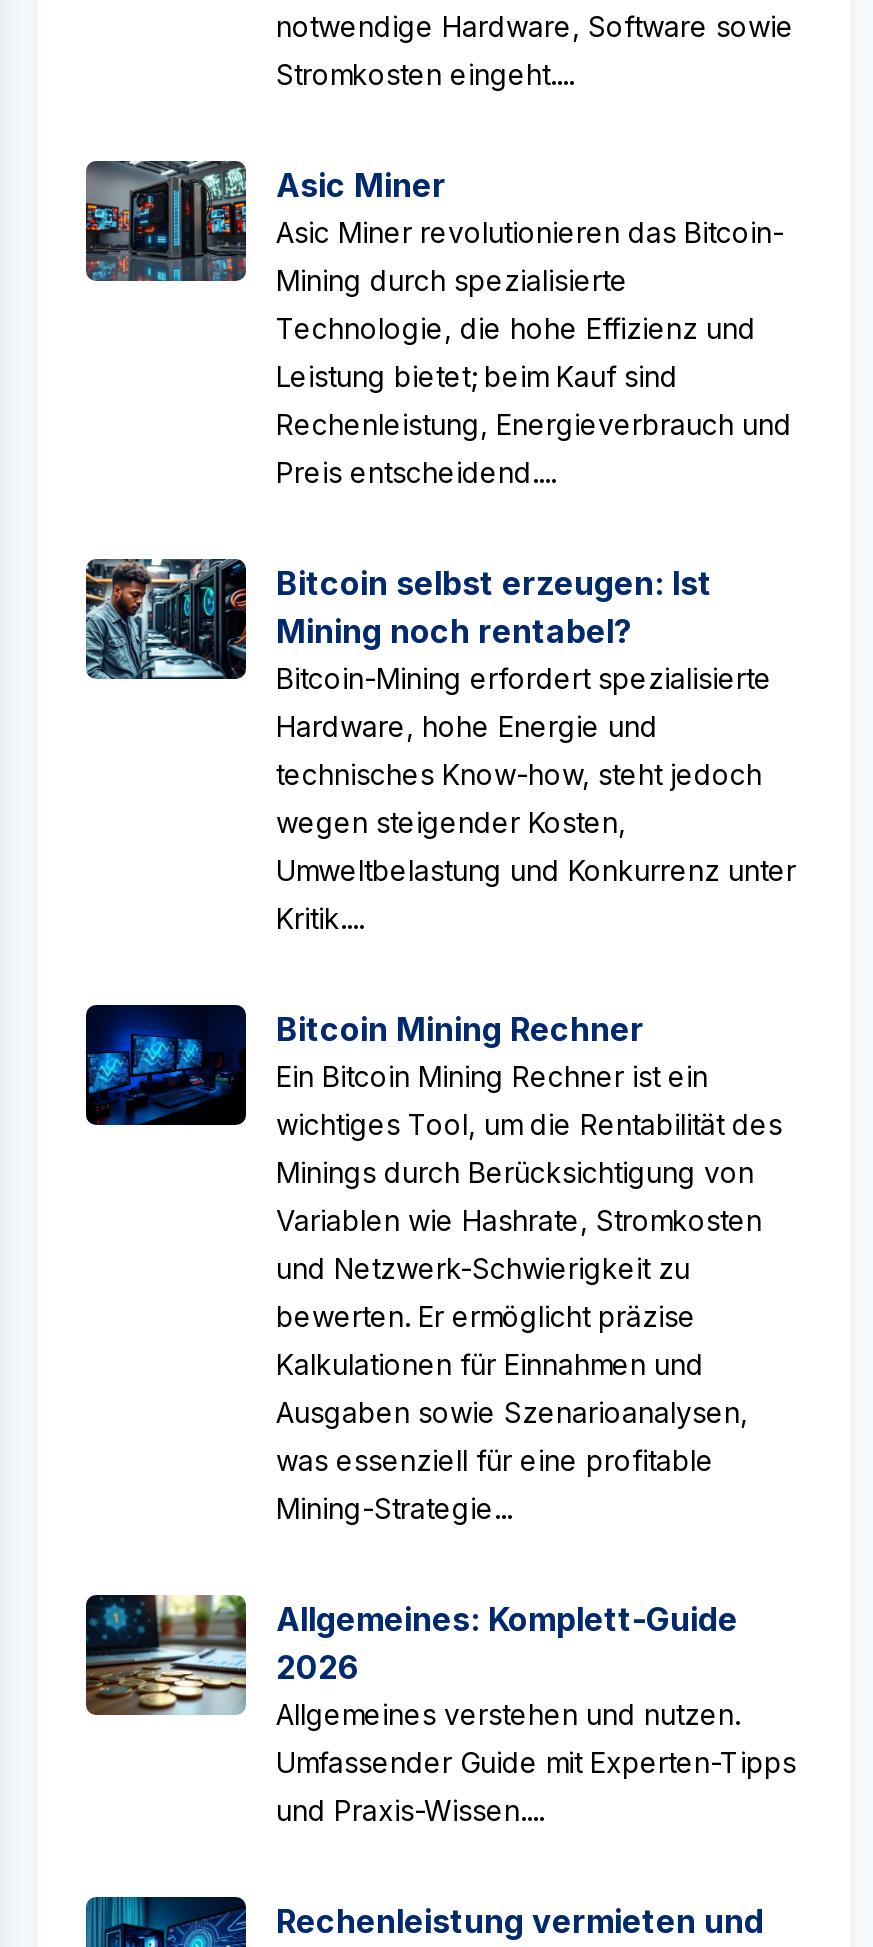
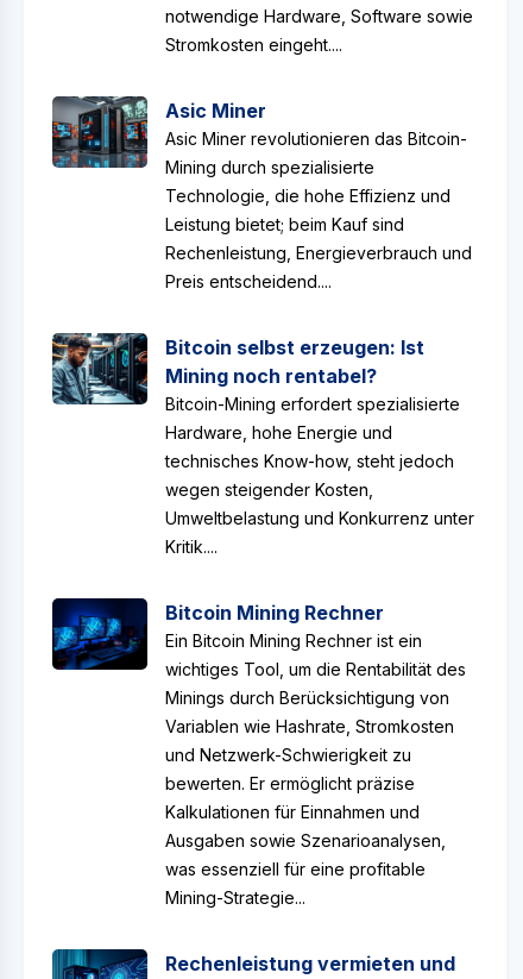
[84,1593,796,1827] [image] | Allgemeines: Komplett-Guide | 2026 | Allgemeines verstehen und nutzen. | Umfassender Guide mit Experten-Tipps | und Praxis-Wissen.... -> none

